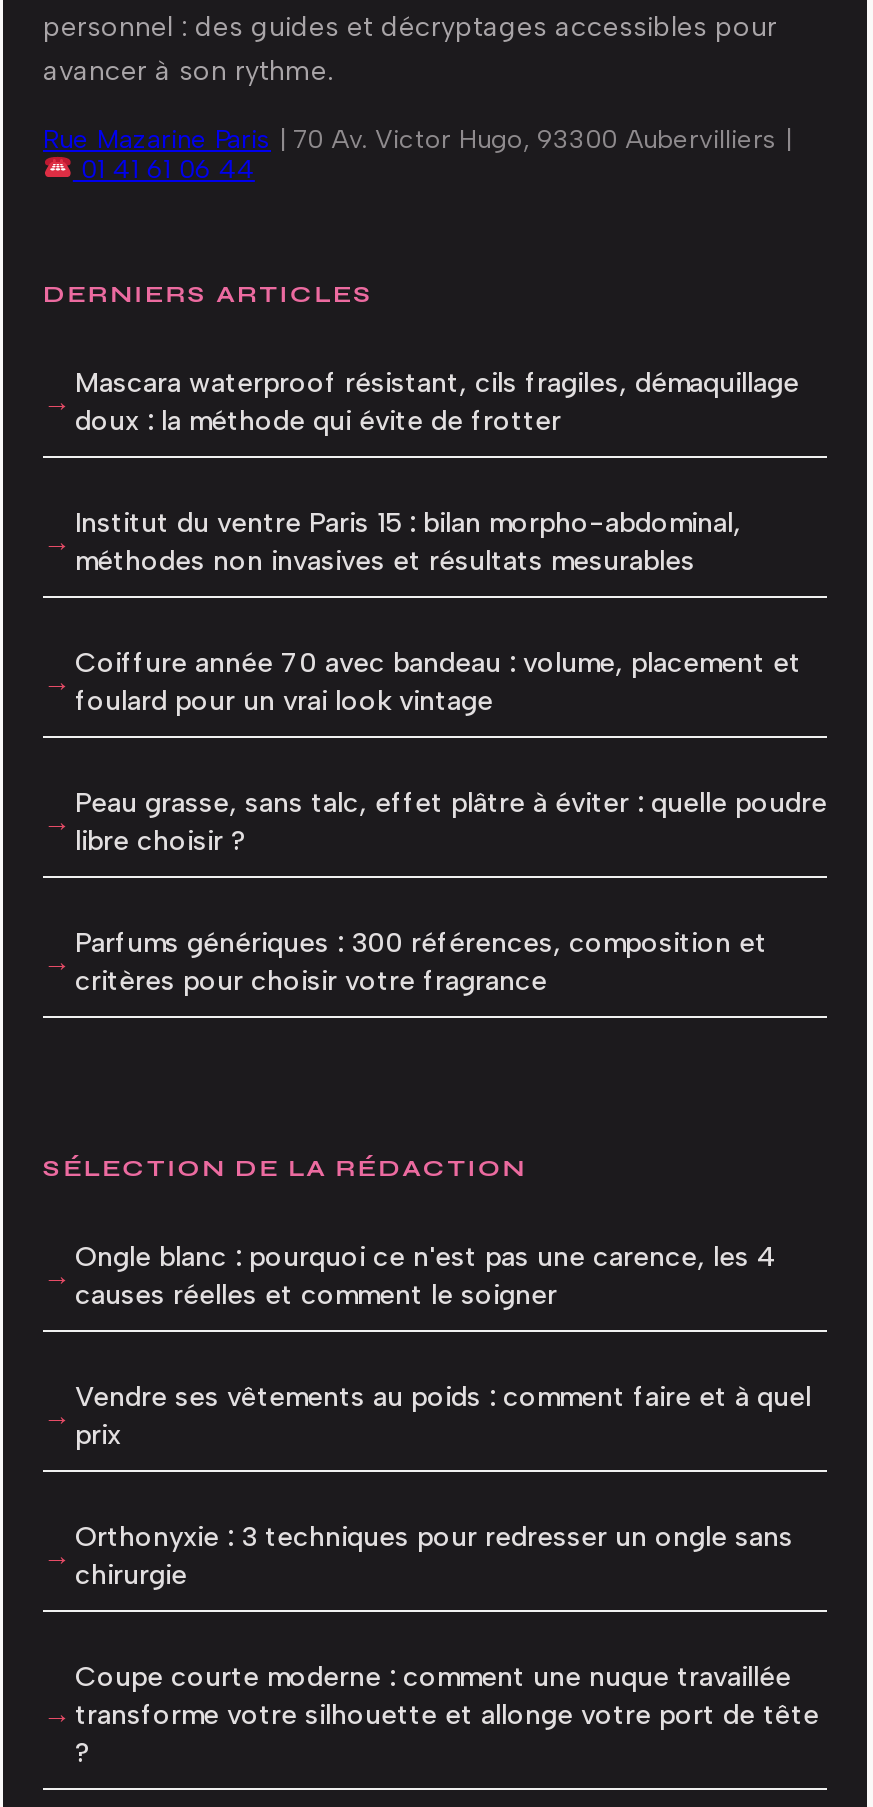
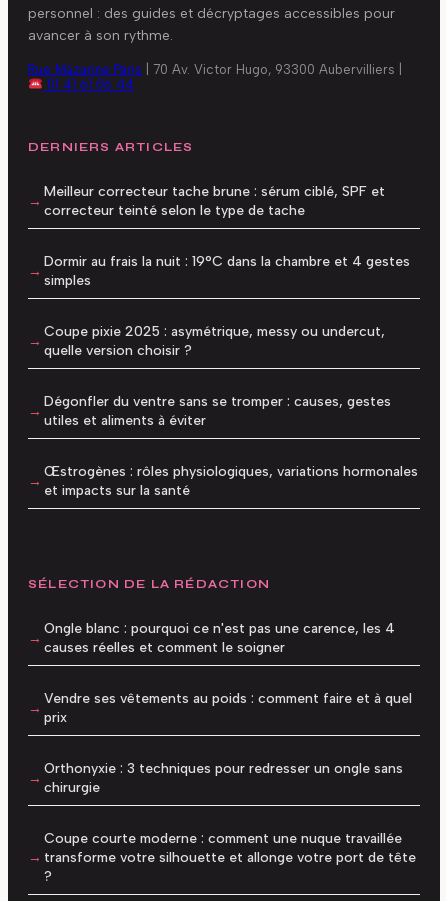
[75,365,799,435] Mascara waterproof résistant, cils fragiles, démaquillage | doux : la méthode qui évite de frotter -> [44,183,385,218] Meilleur correcteur tache brune : sérum ciblé, SPF et | correcteur teinté selon le type de tache
[75,505,741,575] Institut du ventre Paris 15 : bilan morpho-abdominal, | méthodes non invasives et résultats mesurables -> [44,253,410,288] Dormir au frais la nuit : 19°C dans la chambre et 4 gestes | simples
[75,645,801,715] Coiffure année 70 avec bandeau : volume, placement et | foulard pour un vrai look vintage -> [44,323,385,358] Coupe pixie 2025 : asymétrique, messy ou undercut, | quelle version choisir ?
[75,785,827,855] Peau grasse, sans talc, effet plâtre à éviter : quelle poudre | libre choisir ? -> [44,393,391,428] Dégonfler du ventre sans se tromper : causes, gestes | utiles et aliments à éviter
[75,925,767,995] Parfums génériques : 300 références, composition et | critères pour choisir votre fragrance -> [44,463,418,498] Œstrogènes : rôles physiologiques, variations hormonales | et impacts sur la santé

